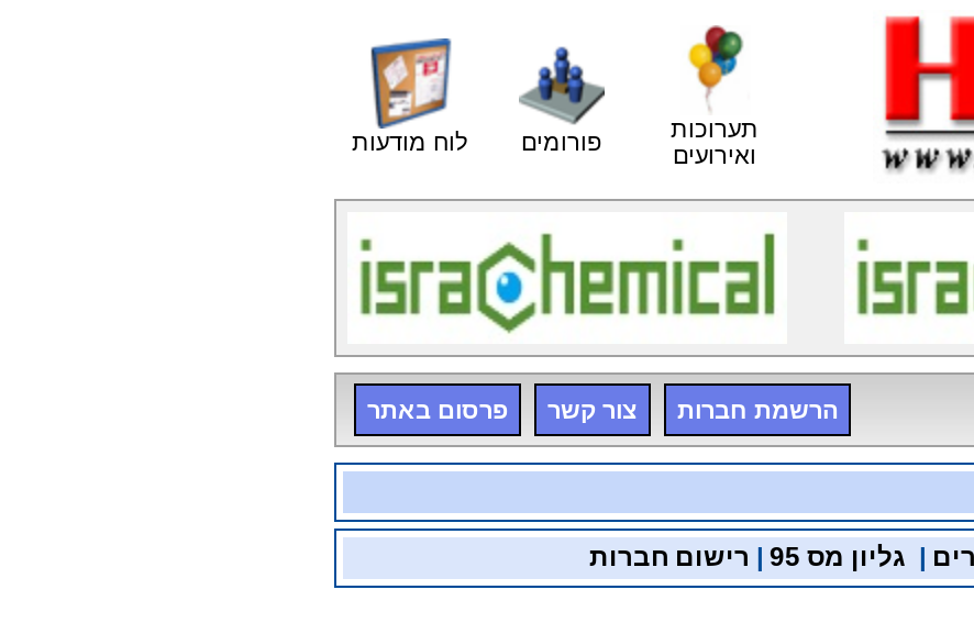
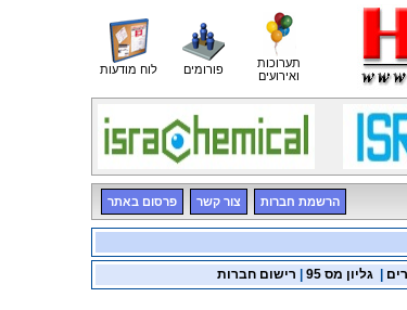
[855,227,967,329] [image] -> [349,111,404,164] [image]

